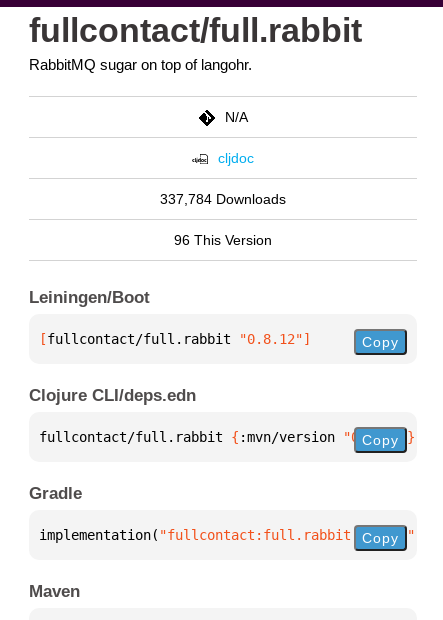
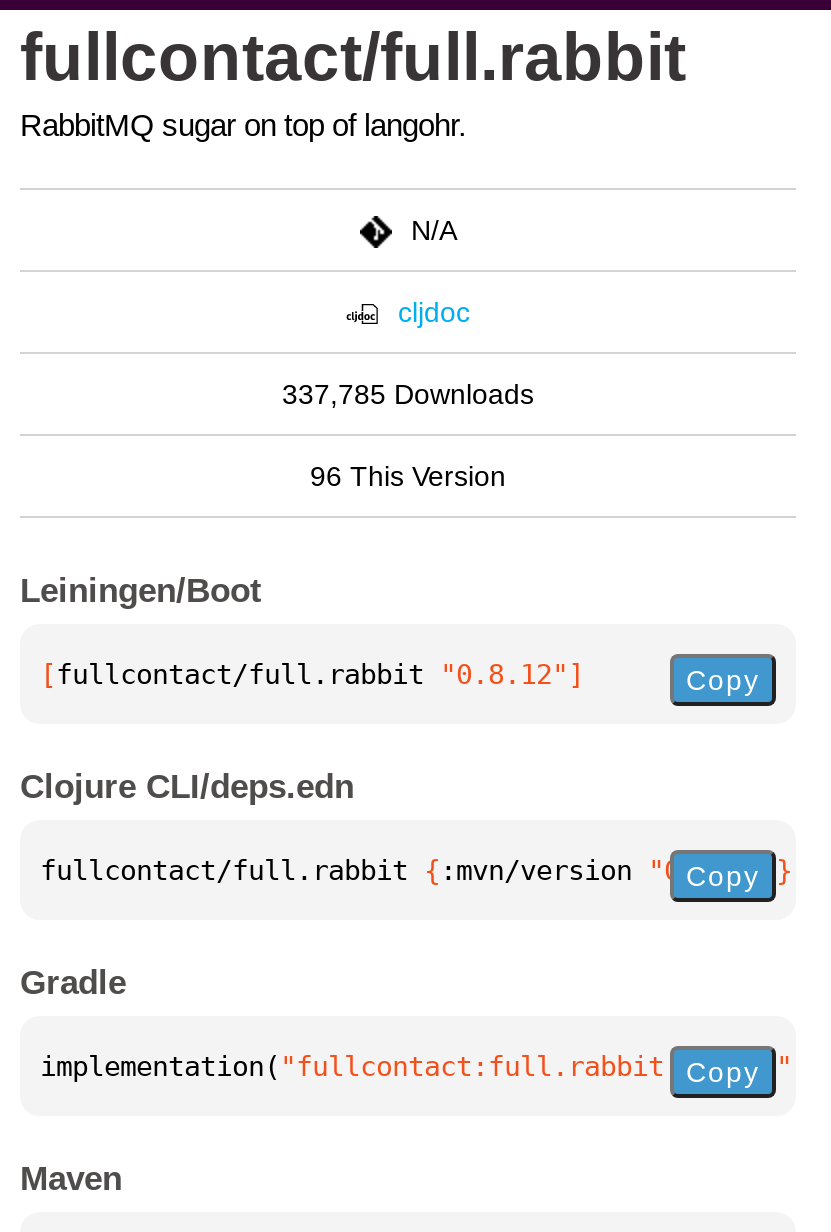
[160,191,286,207] 337,784 Downloads -> [282,378,534,410] 337,785 Downloads

